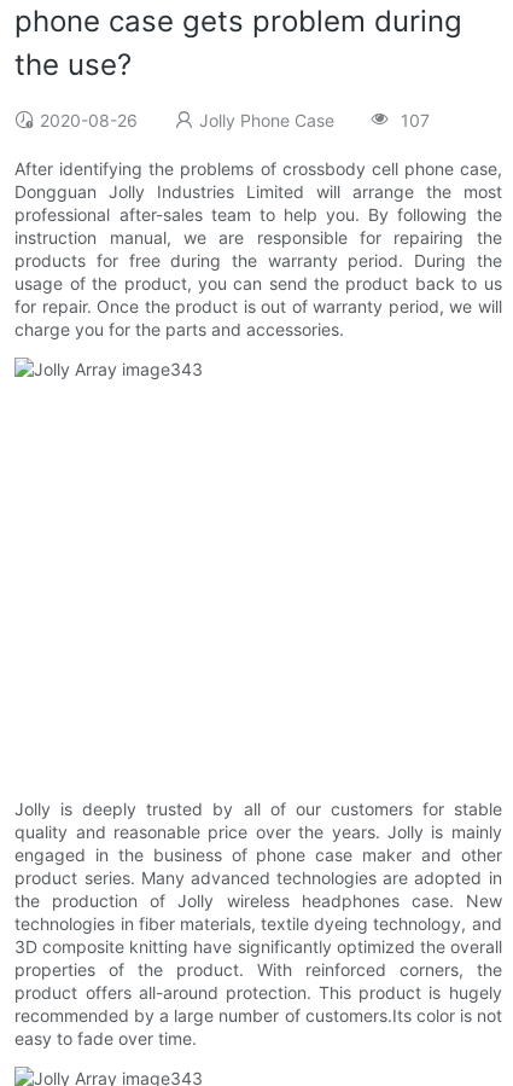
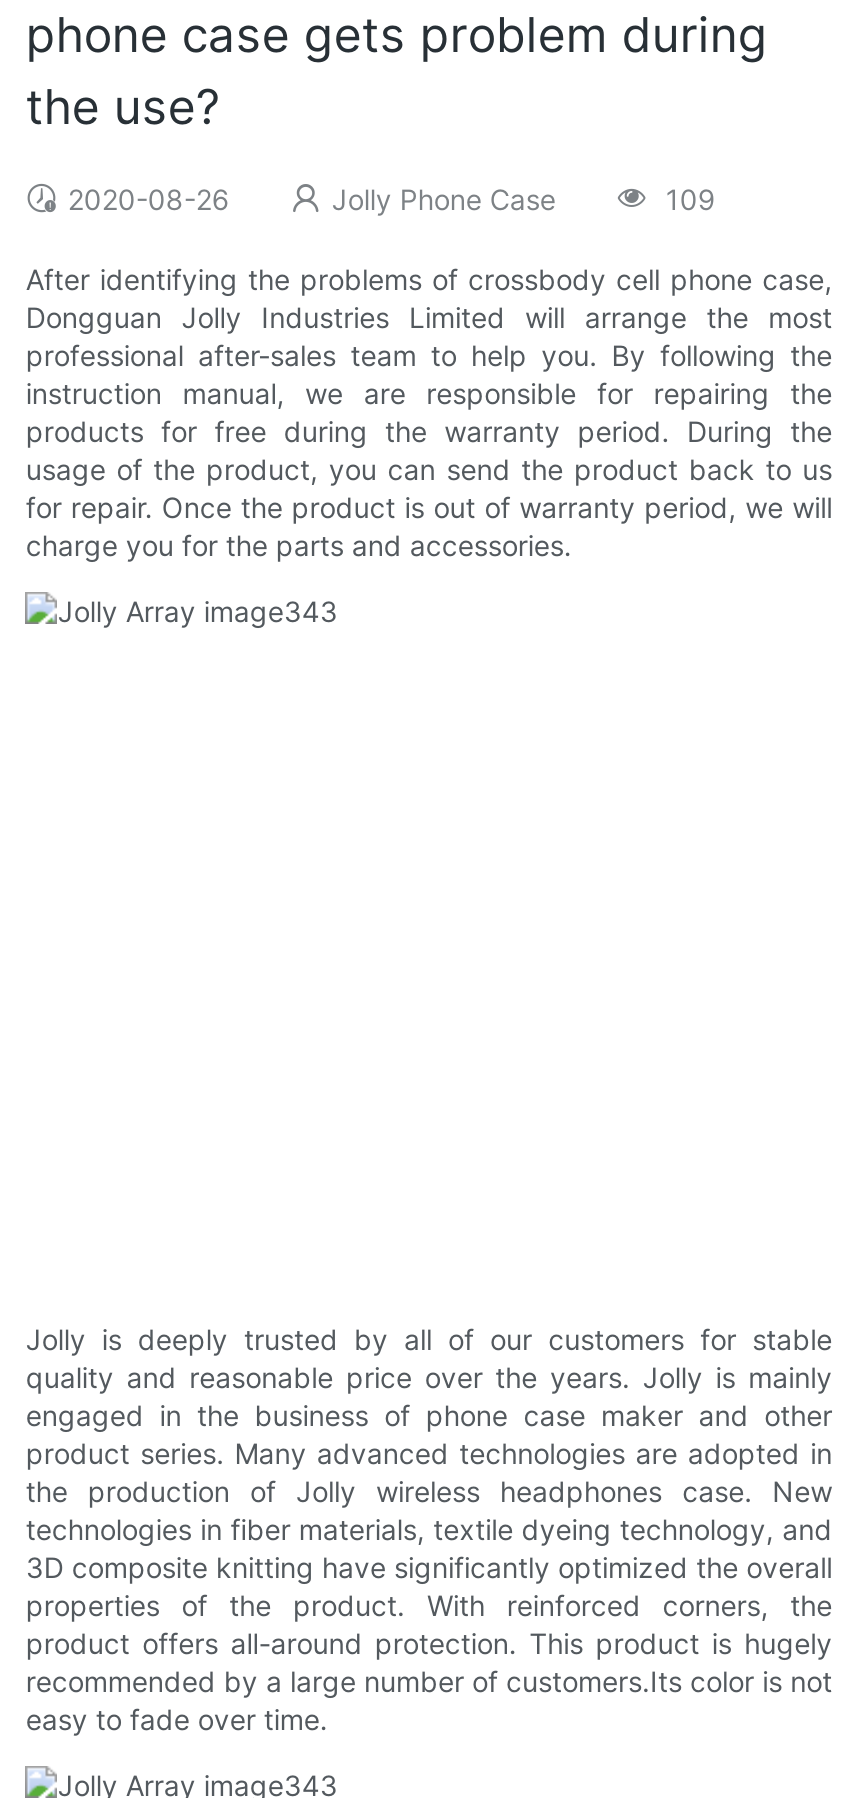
[401,110,430,131] 107 -> [666,183,716,217] 109

